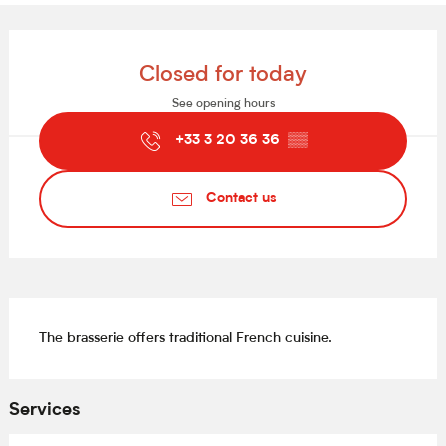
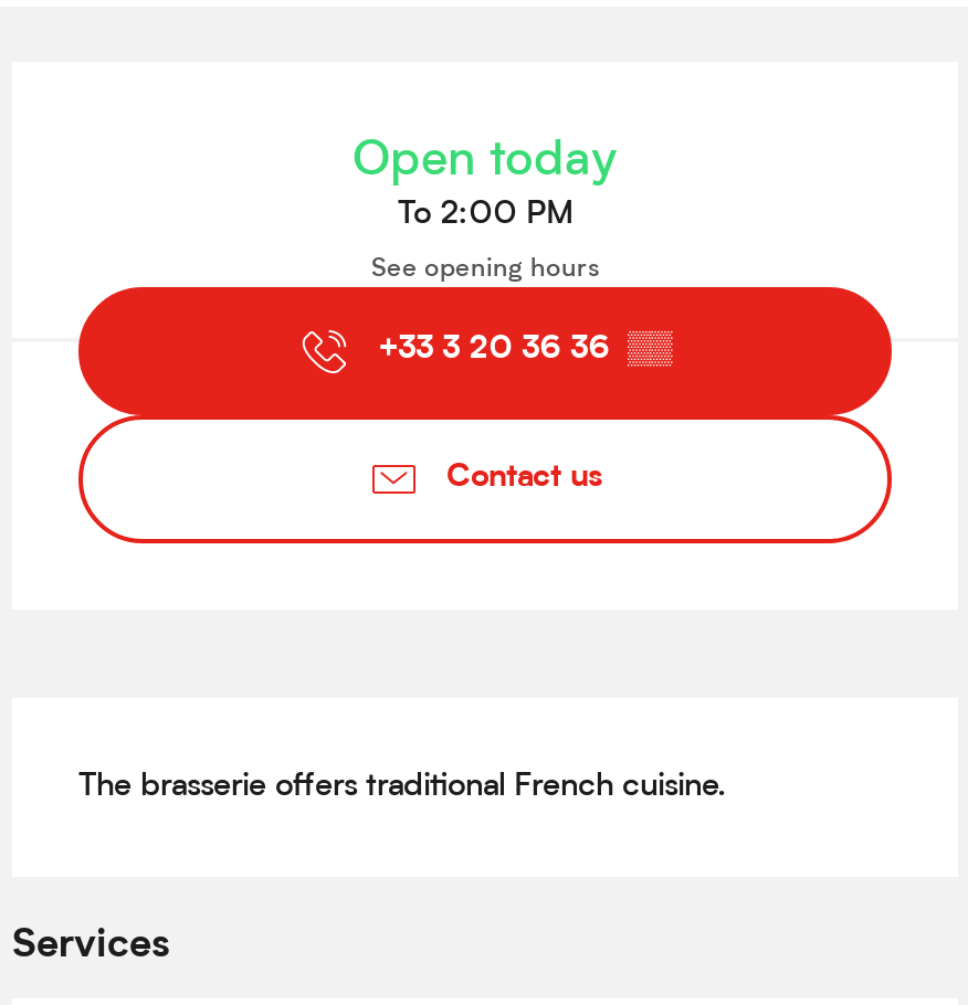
[139,64,307,86] Closed for today -> [353,138,618,233] Open today | To 2:00 PM

